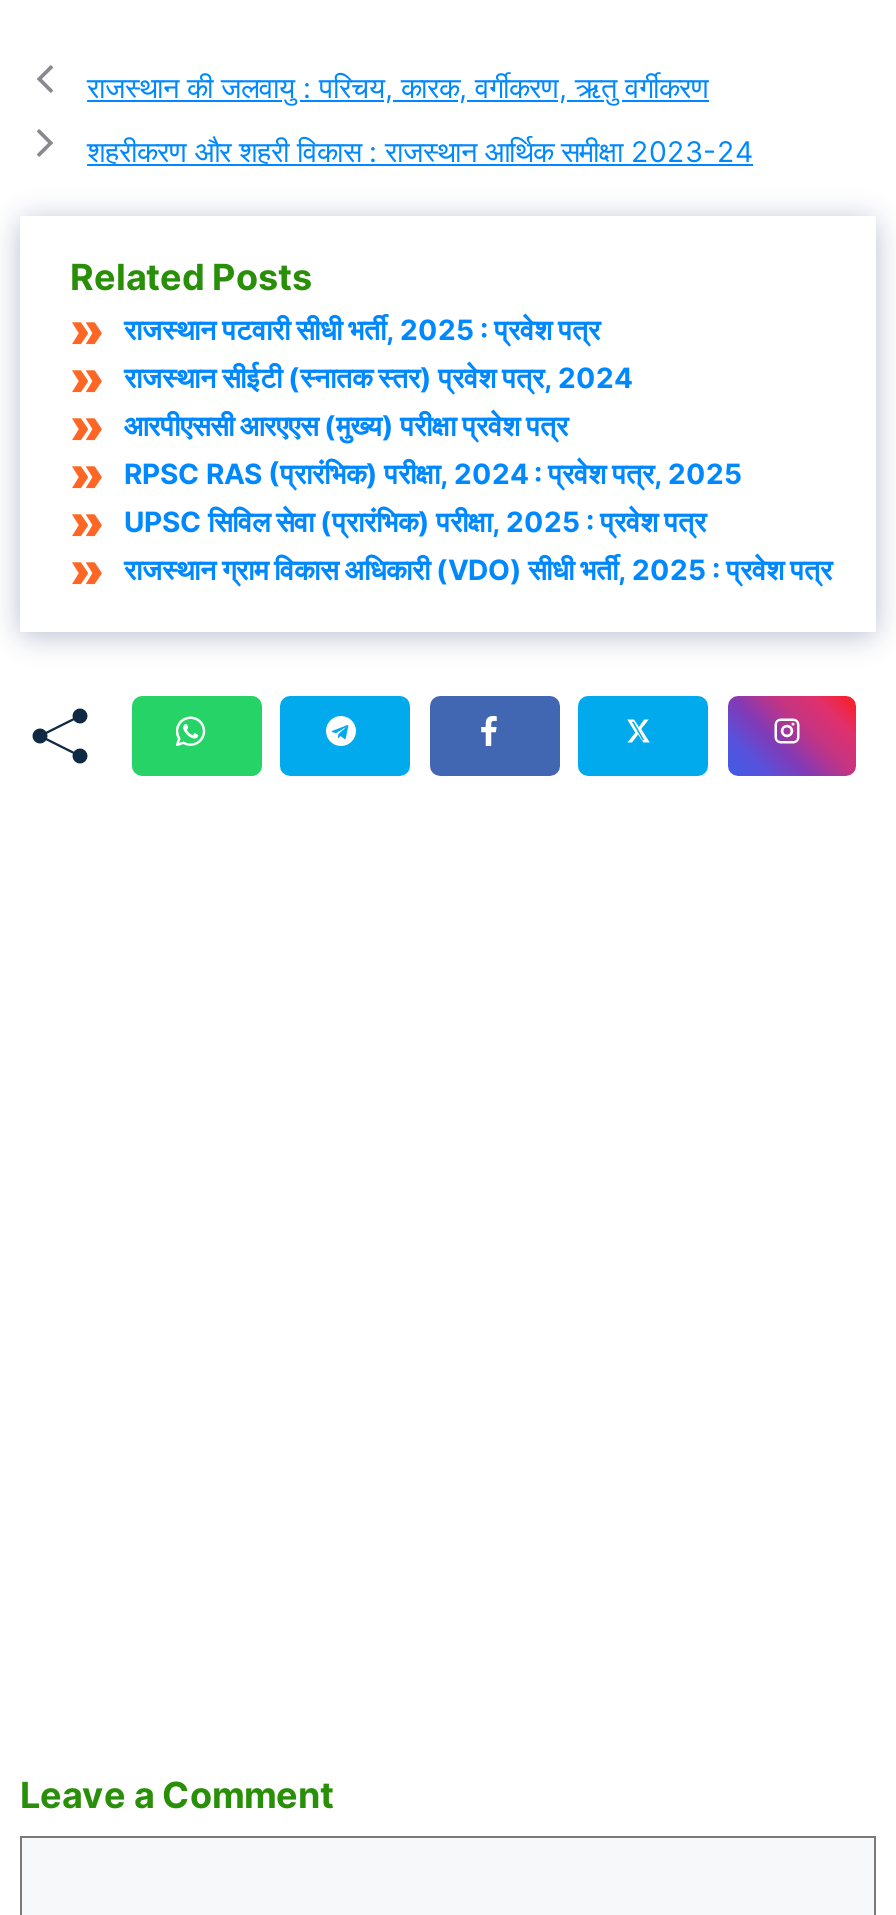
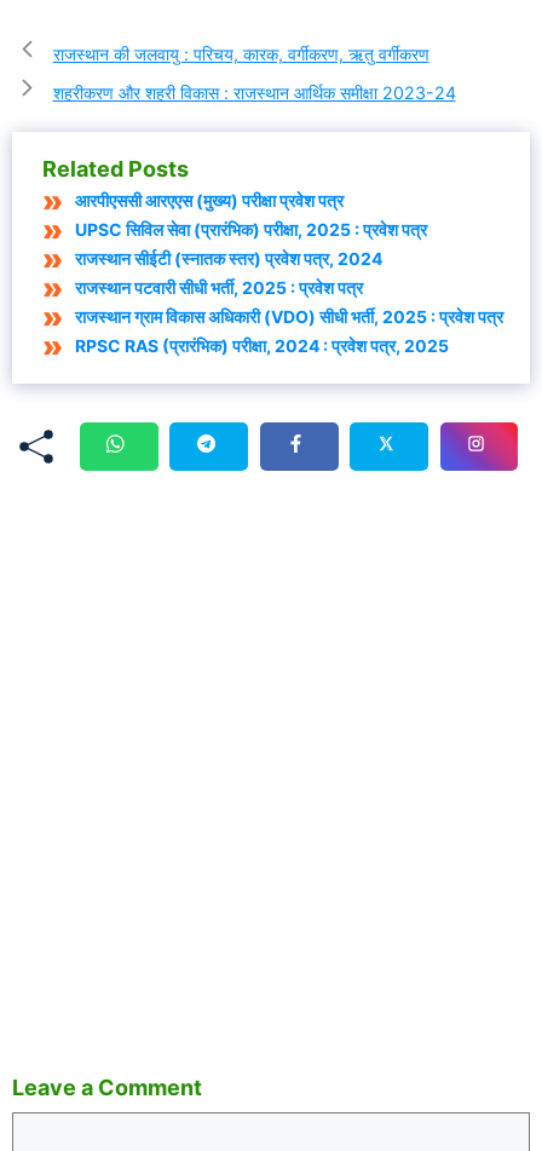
moved [124,312,632,394] -> [75,248,382,298]: राजस्थान सीईटी (स्नातक स्तर) प्रवेश पत्र, 2024 | राजस्थान पटवारी सीधी भर्ती, 2025 : प्रवेश पत्र
moved [124,408,568,442] -> [75,190,344,211]: आरपीएससी आरएएस (मुख्य) परीक्षा प्रवेश पत्र
moved [124,456,742,490] -> [75,335,449,356]: RPSC RAS (प्रारंभिक) परीक्षा, 2024 : प्रवेश पत्र, 2025
moved [124,504,706,538] -> [75,219,427,240]: UPSC सिविल सेवा (प्रारंभिक) परीक्षा, 2025 : प्रवेश पत्र
moved [124,552,832,586] -> [75,306,503,327]: राजस्थान ग्राम विकास अधिकारी (VDO) सीधी भर्ती, 2025 : प्रवेश पत्र

